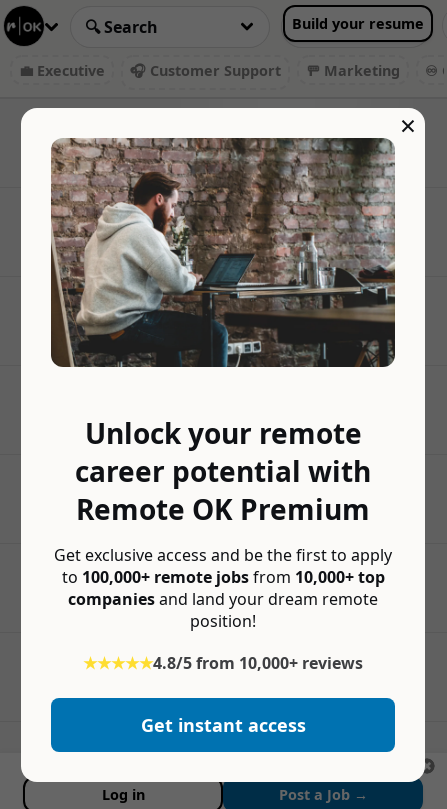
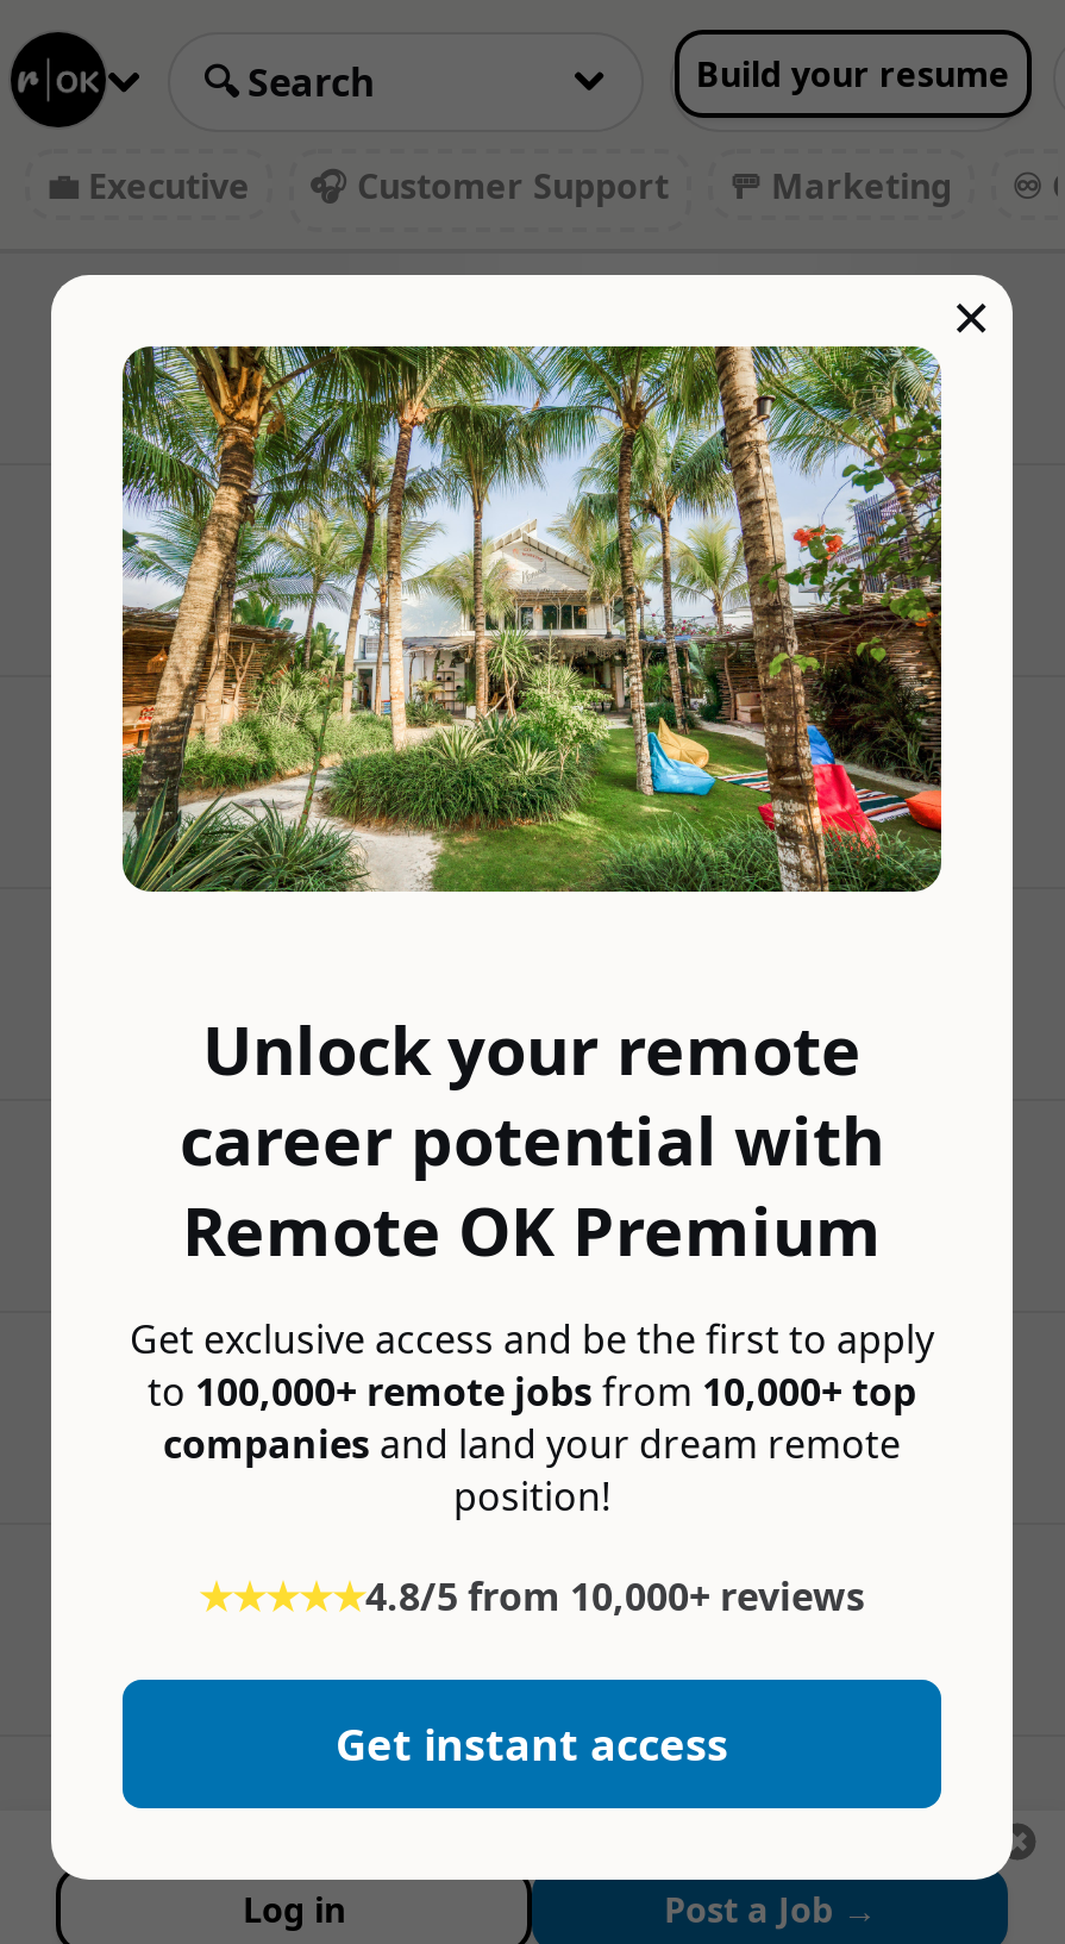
[50,137,396,368] [image] -> [120,344,944,894] [image]

